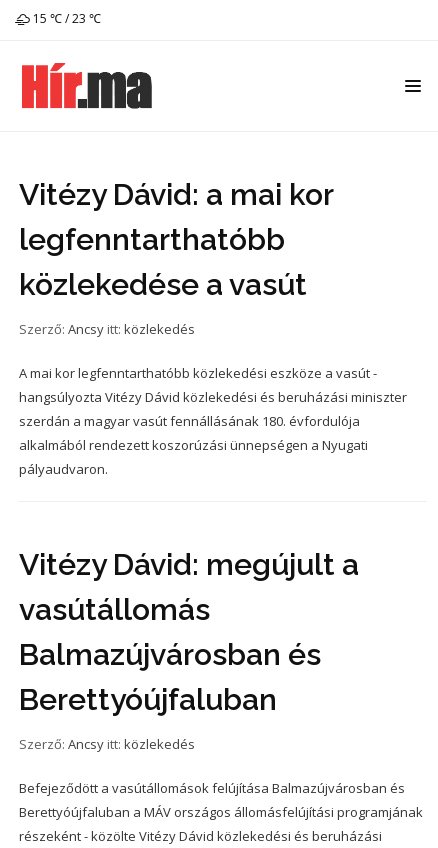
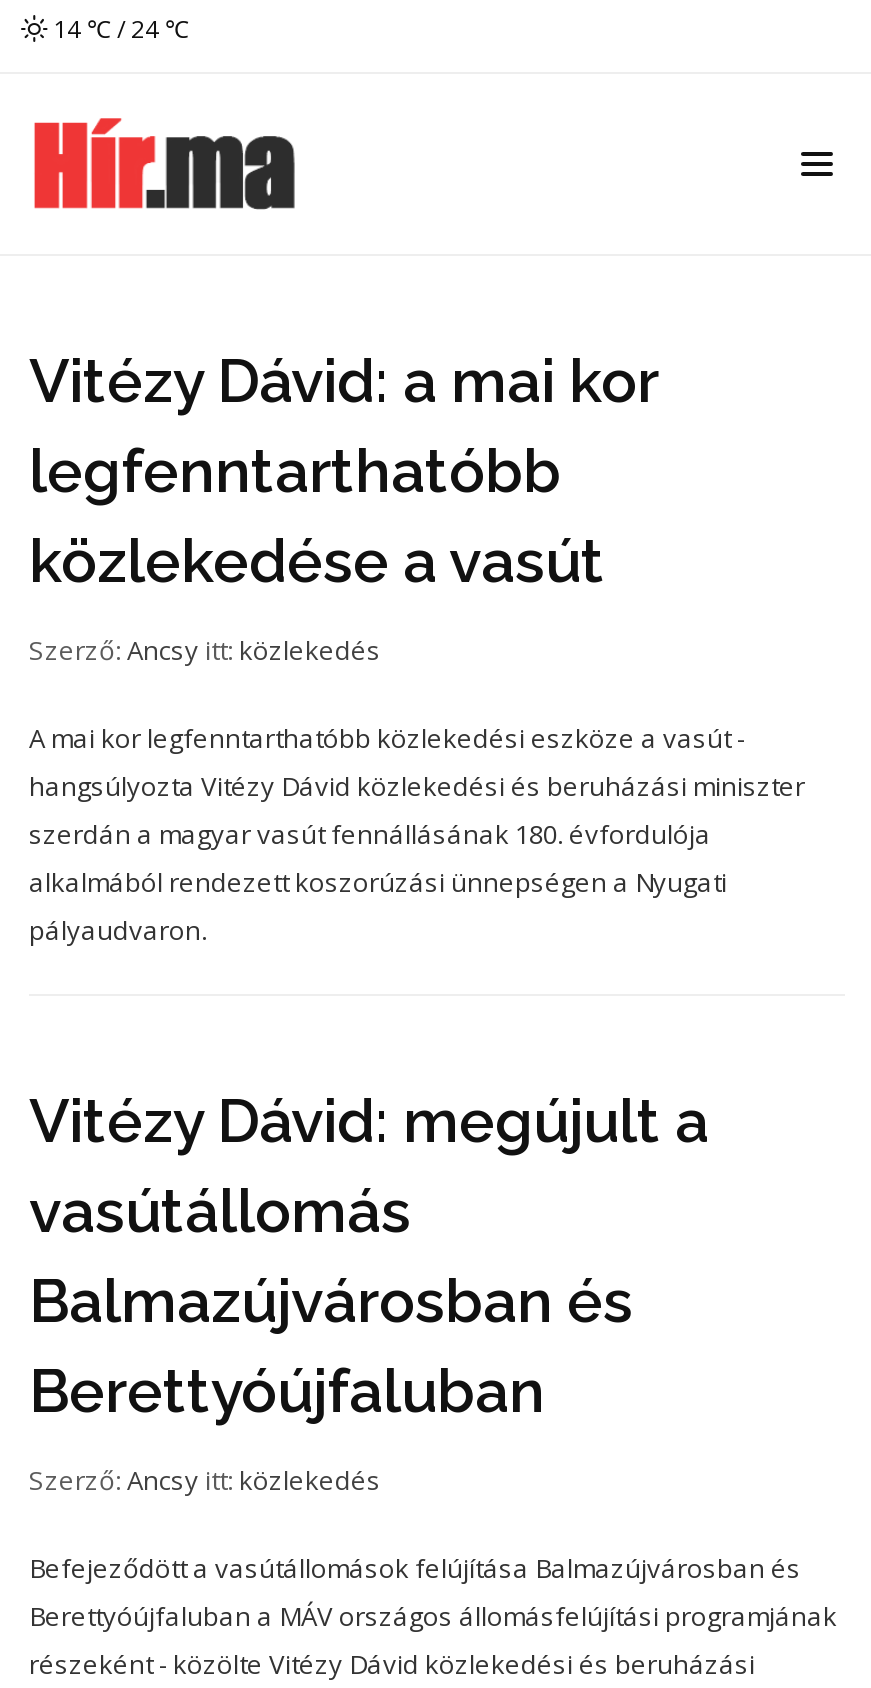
[30,10,101,27] 15 ℃ / 23 ℃ -> [47,12,189,46] 14 ℃ / 24 ℃

